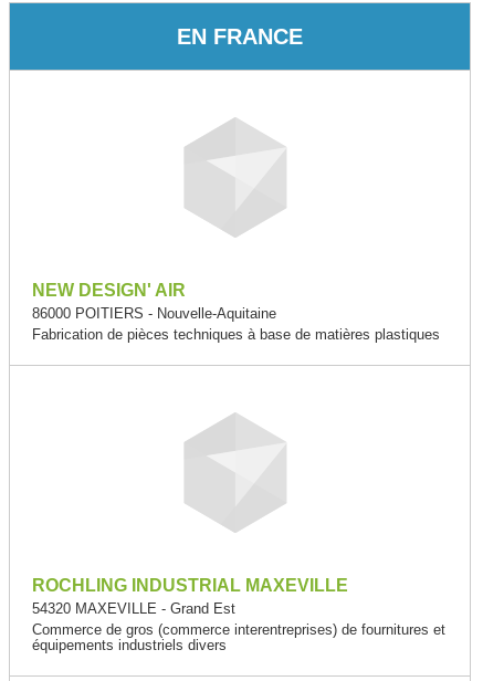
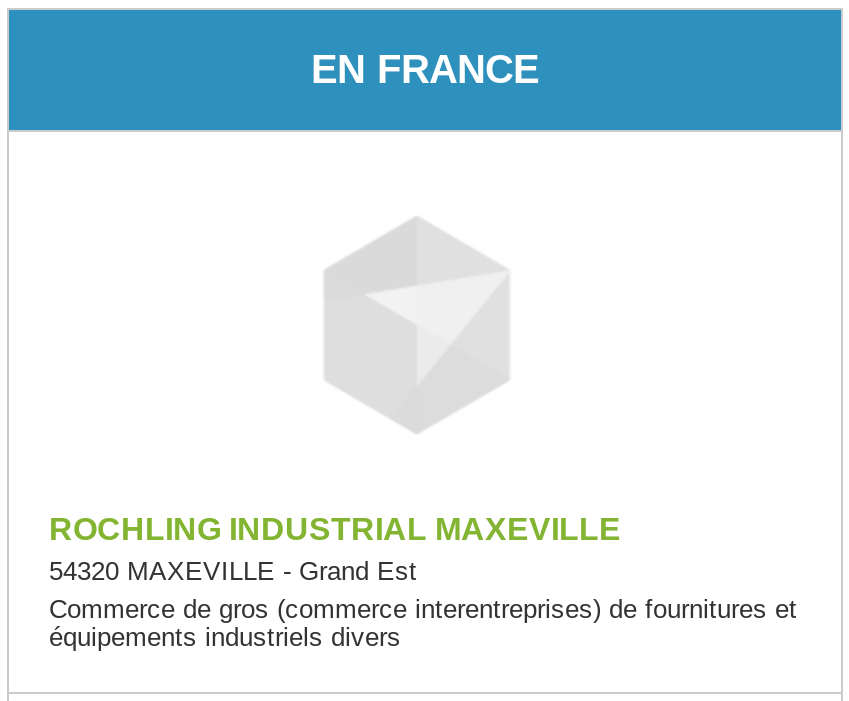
[32,281,440,343] NEW DESIGN' AIR | 86000 POITIERS - Nouvelle-Aquitaine | Fabrication de pièces techniques à base de matières plastiques -> none

